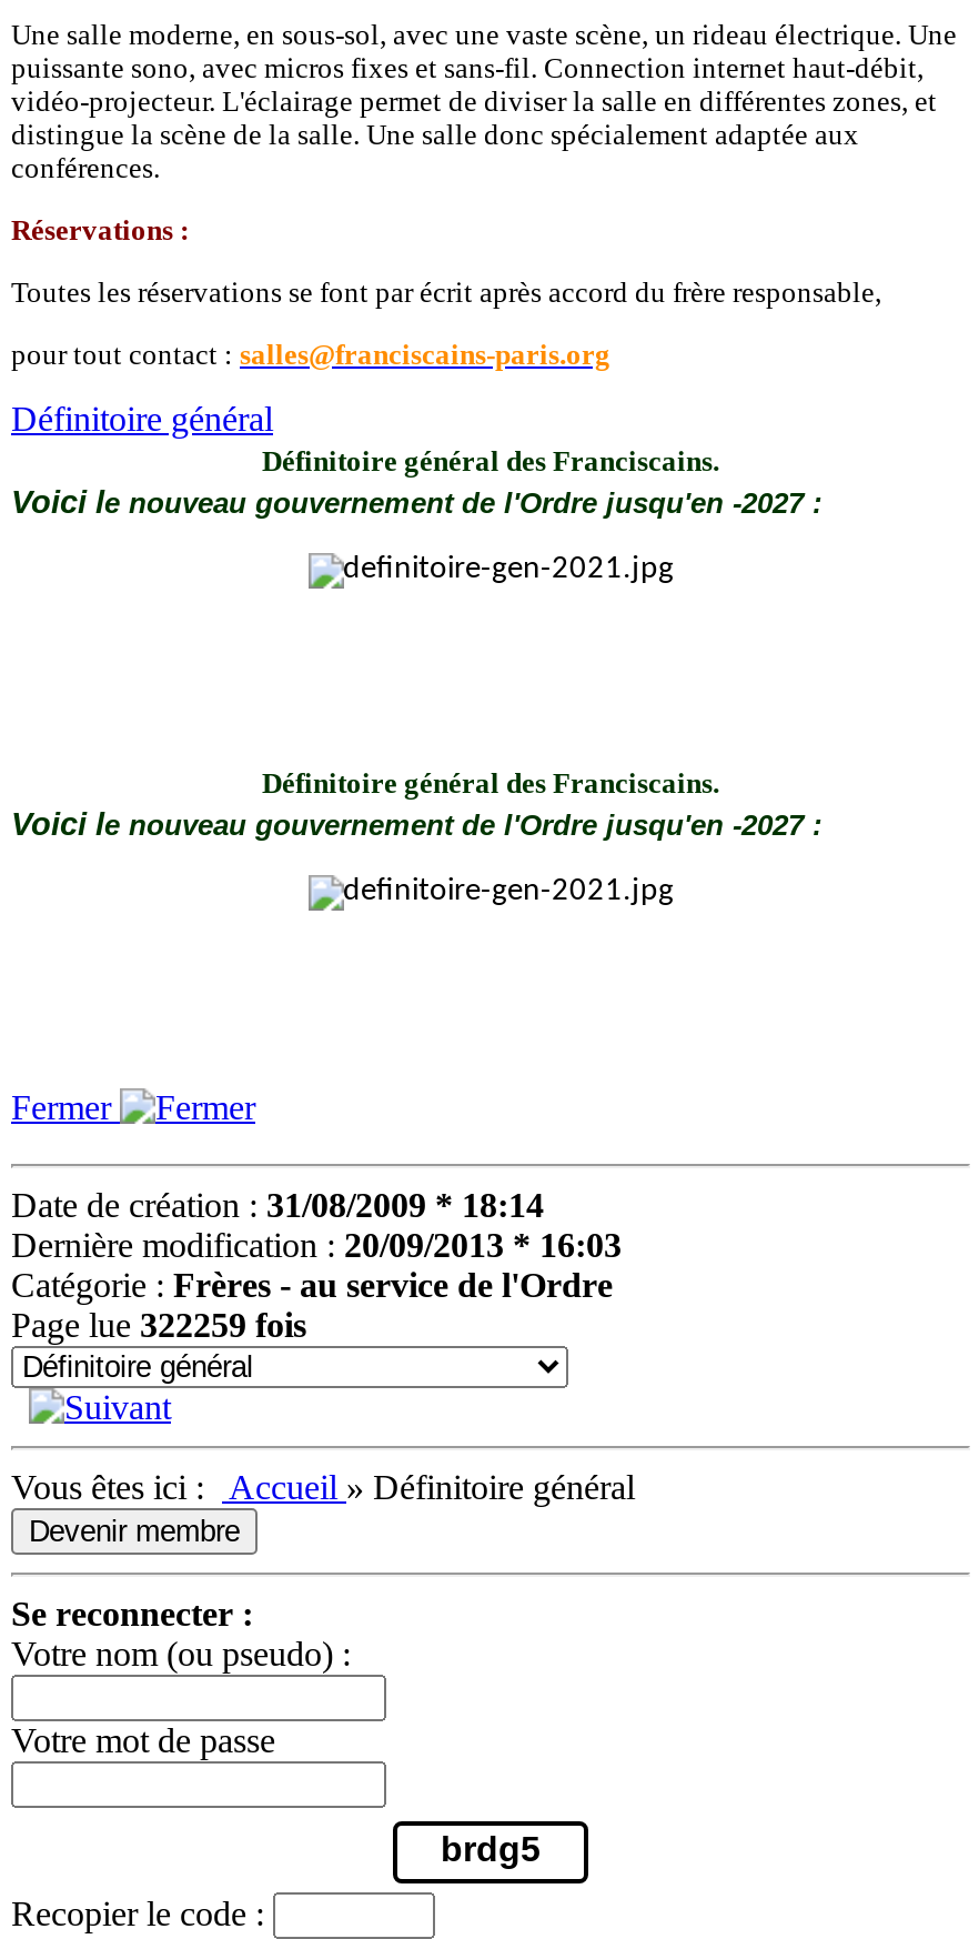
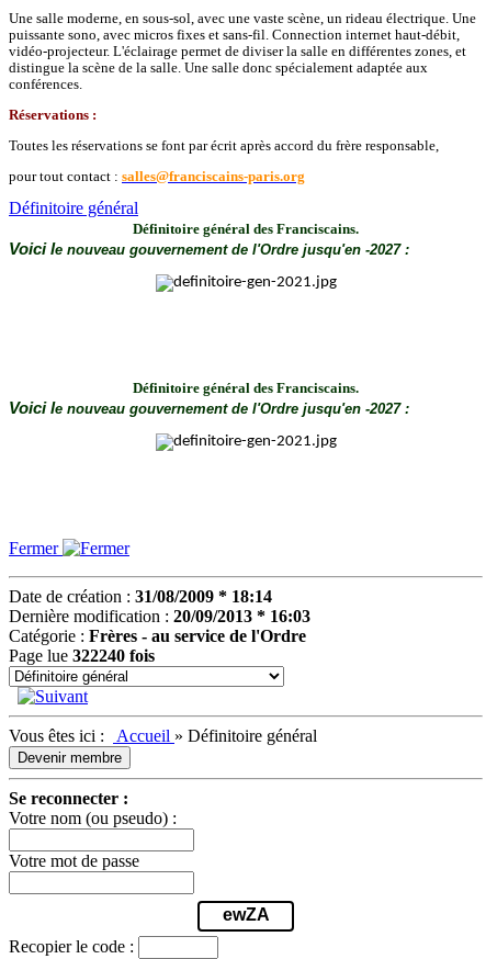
[11,1307,306,1344] Page lue 322259 fois -> [9,647,155,665] Page lue 322240 fois
[441,1831,541,1869] brdg5 -> [222,906,269,924] ewZA

